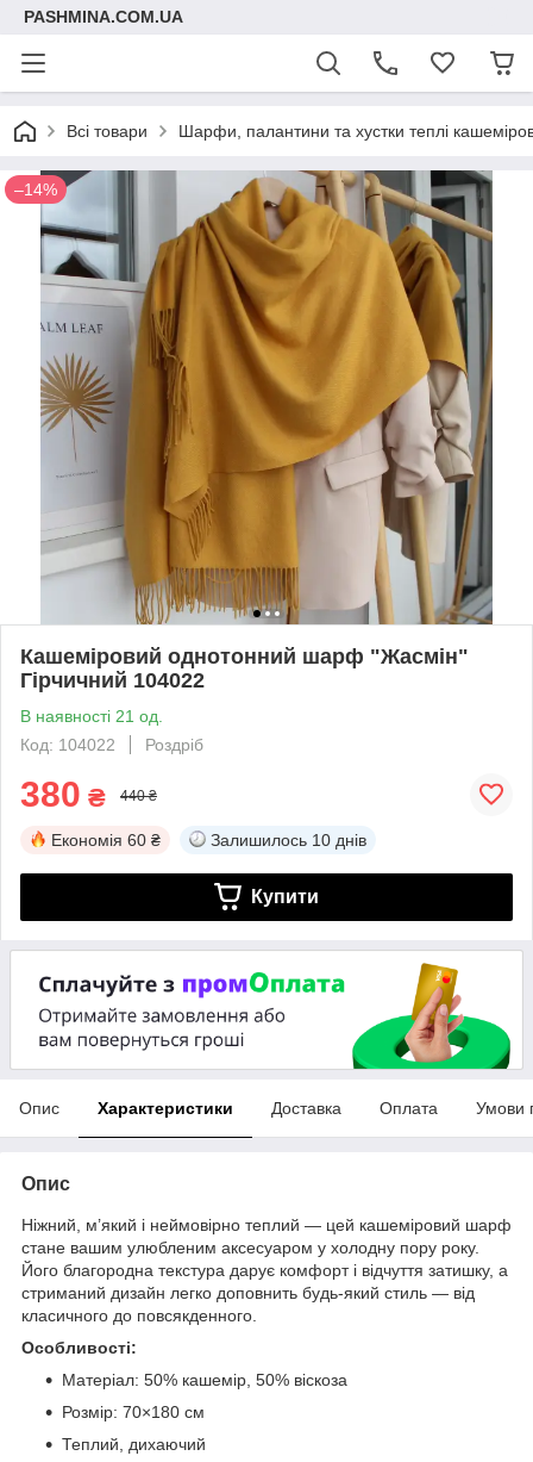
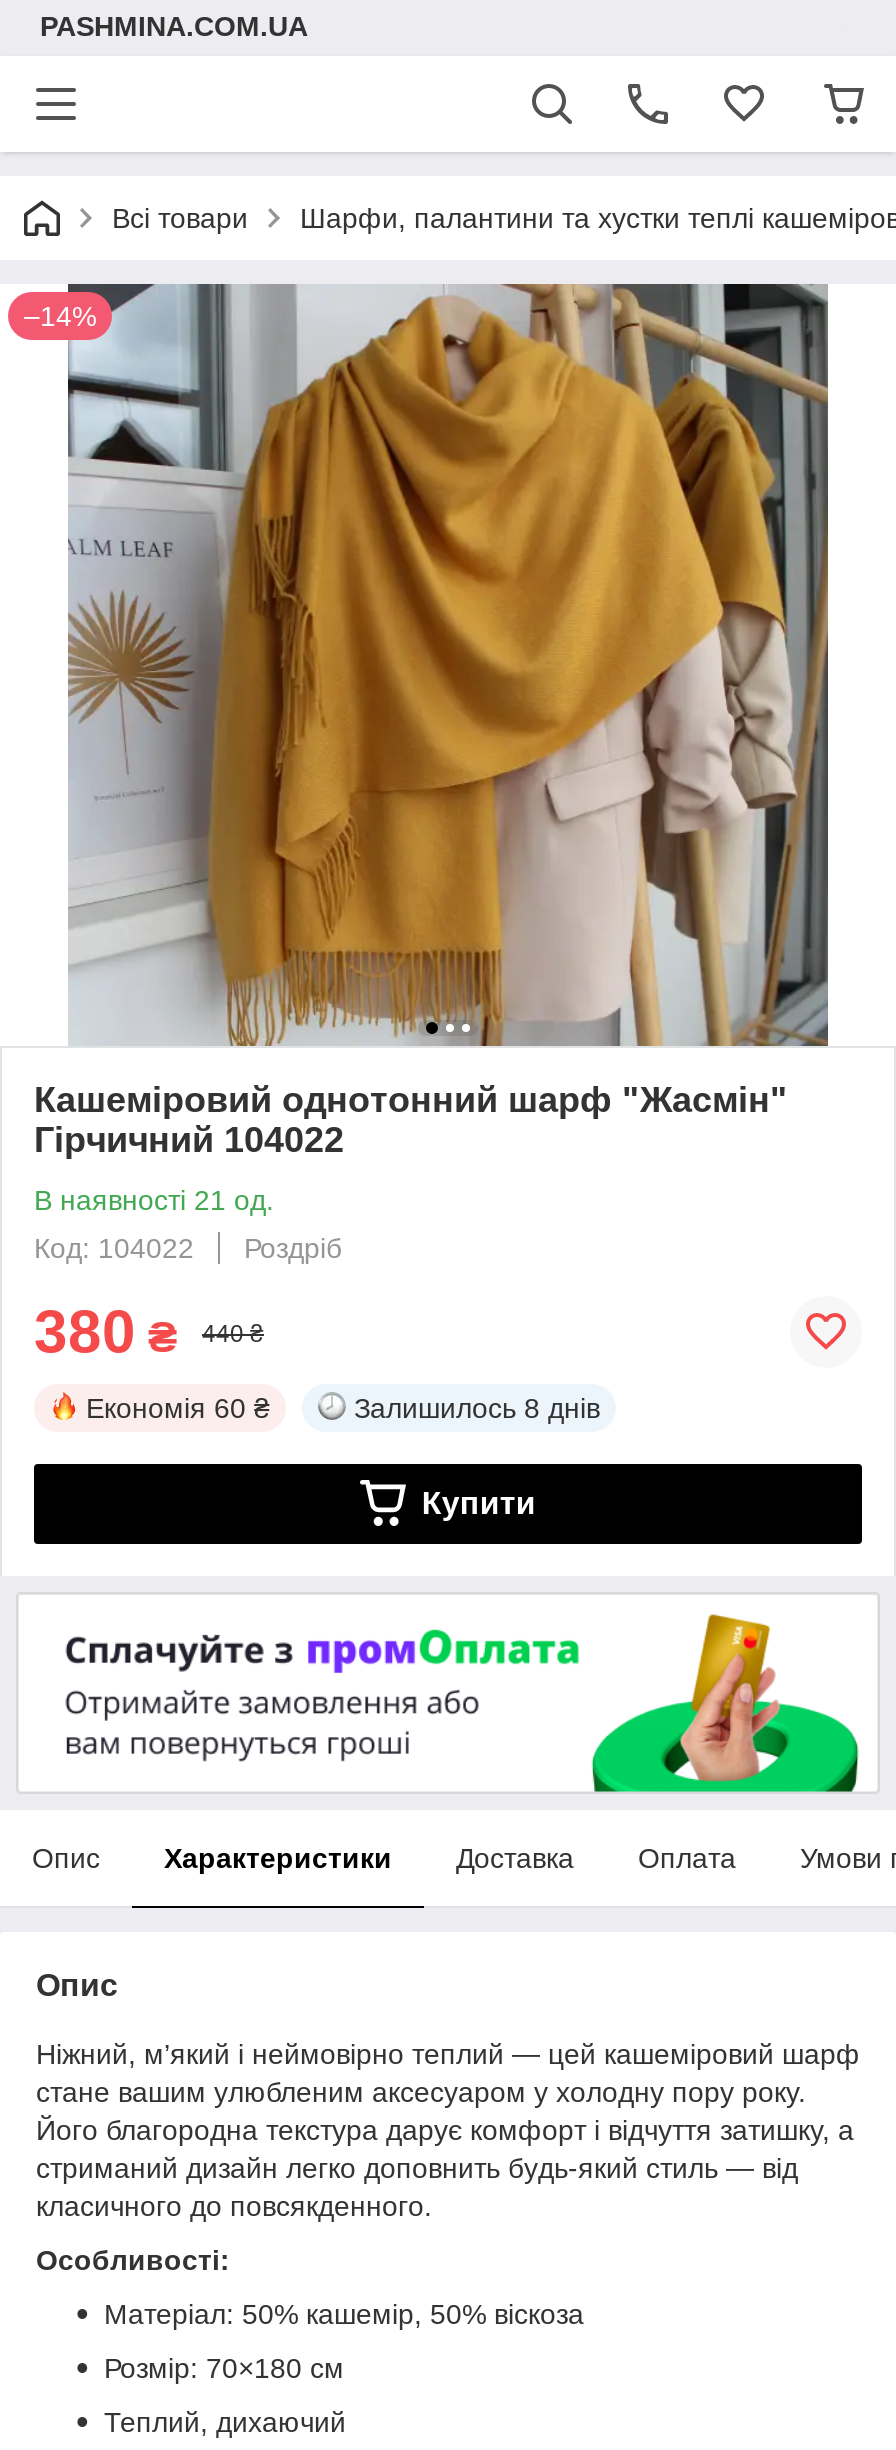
[211,830,366,849] Залишилось 10 днів -> [354,1392,600,1424] Залишилось 8 днів

